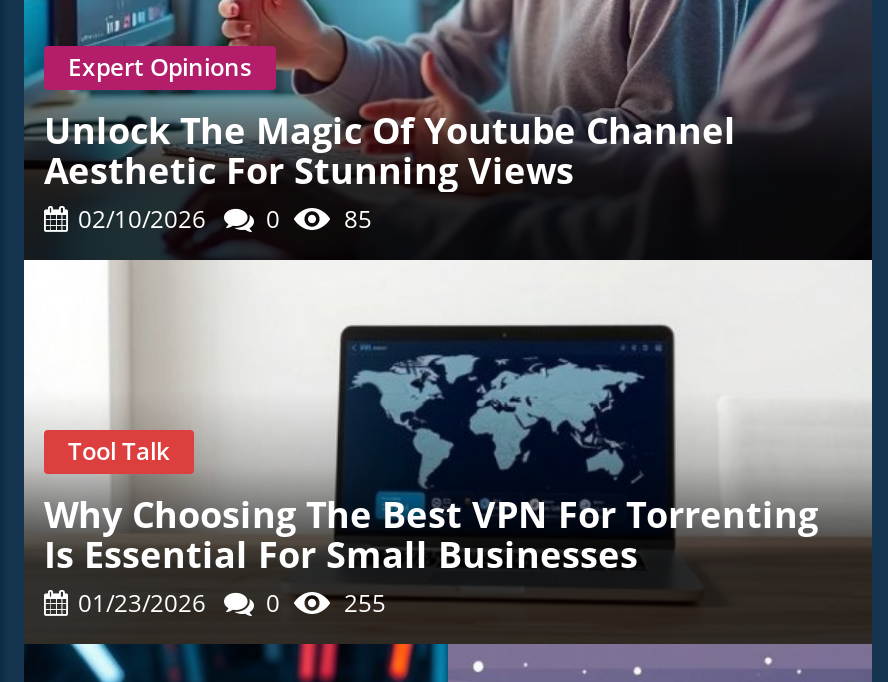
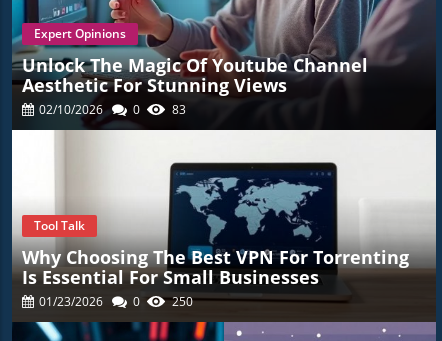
[72,202,372,236] 02/10/2026 0 85 -> [36,101,186,118] 02/10/2026 0 83
[72,586,386,620] 01/23/2026 0 255 -> [36,293,193,310] 01/23/2026 0 250

